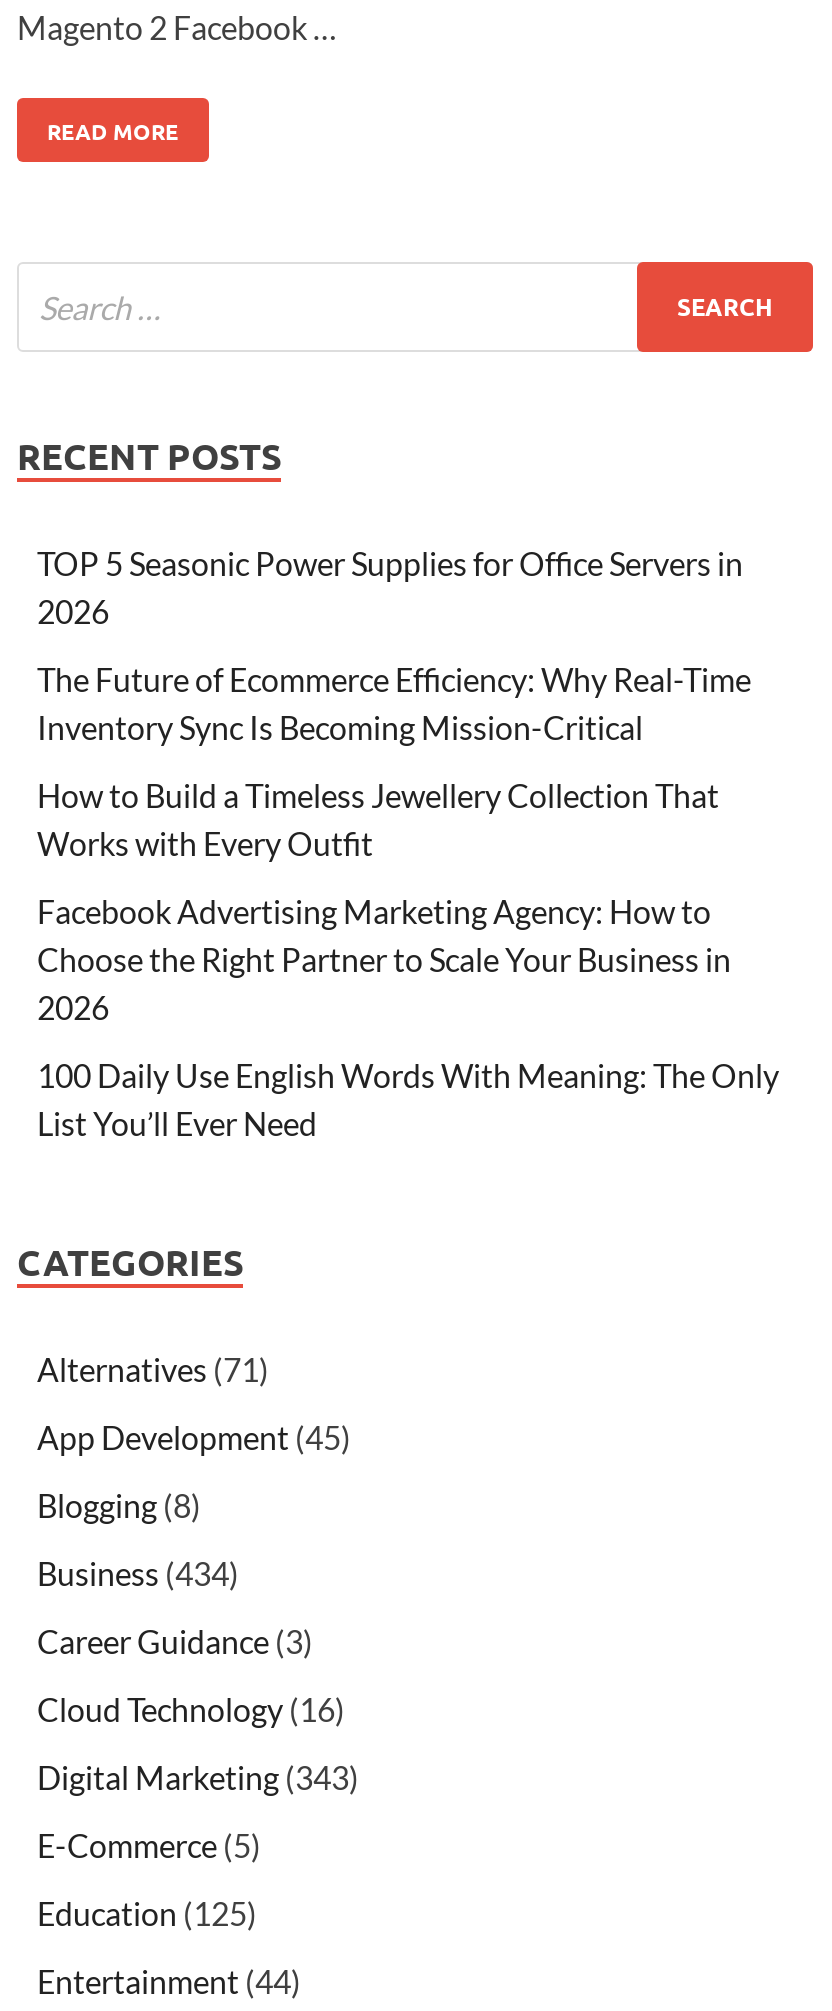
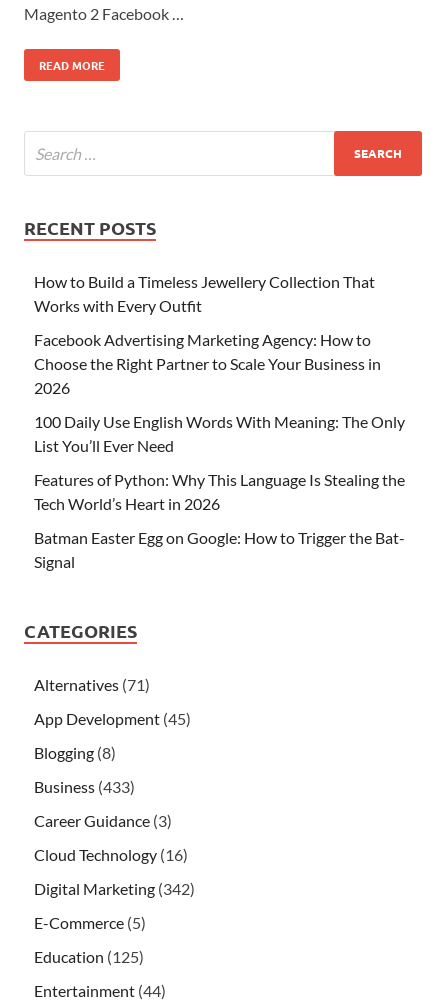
[37,543,751,745] TOP 5 Seasonic Power Supplies for Office Servers in | 2026 | The Future of Ecommerce Efficiency: Why Real-Time | Inventory Sync Is Becoming Mission-Critical -> none
moved [37,775,779,1141] -> [34,272,405,455]: How to Build a Timeless Jewellery Collection That | Works with Every Outfit | Facebook Advertising Marketing Agency: How to | Choose the Right Partner to Scale Your Business in | 2026 | 100 Daily Use English Words With Meaning: The Only | List You’ll Ever Need
none -> [34,470,405,571] Features of Python: Why This Language Is Stealing the | Tech World’s Heart in 2026 | Batman Easter Egg on Google: How to Trigger the Bat- | Signal
[37,1553,239,1591] Business (434) -> [34,777,135,796] Business (433)
[37,1757,359,1795] Digital Marketing (343) -> [34,879,195,898] Digital Marketing (342)

